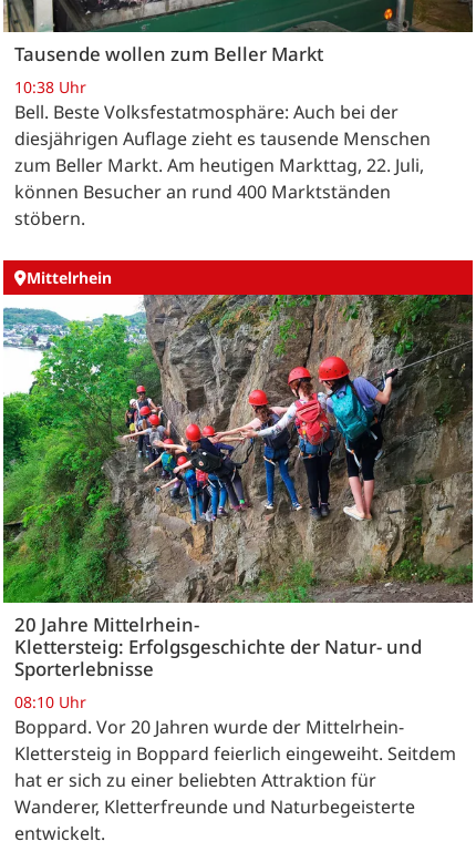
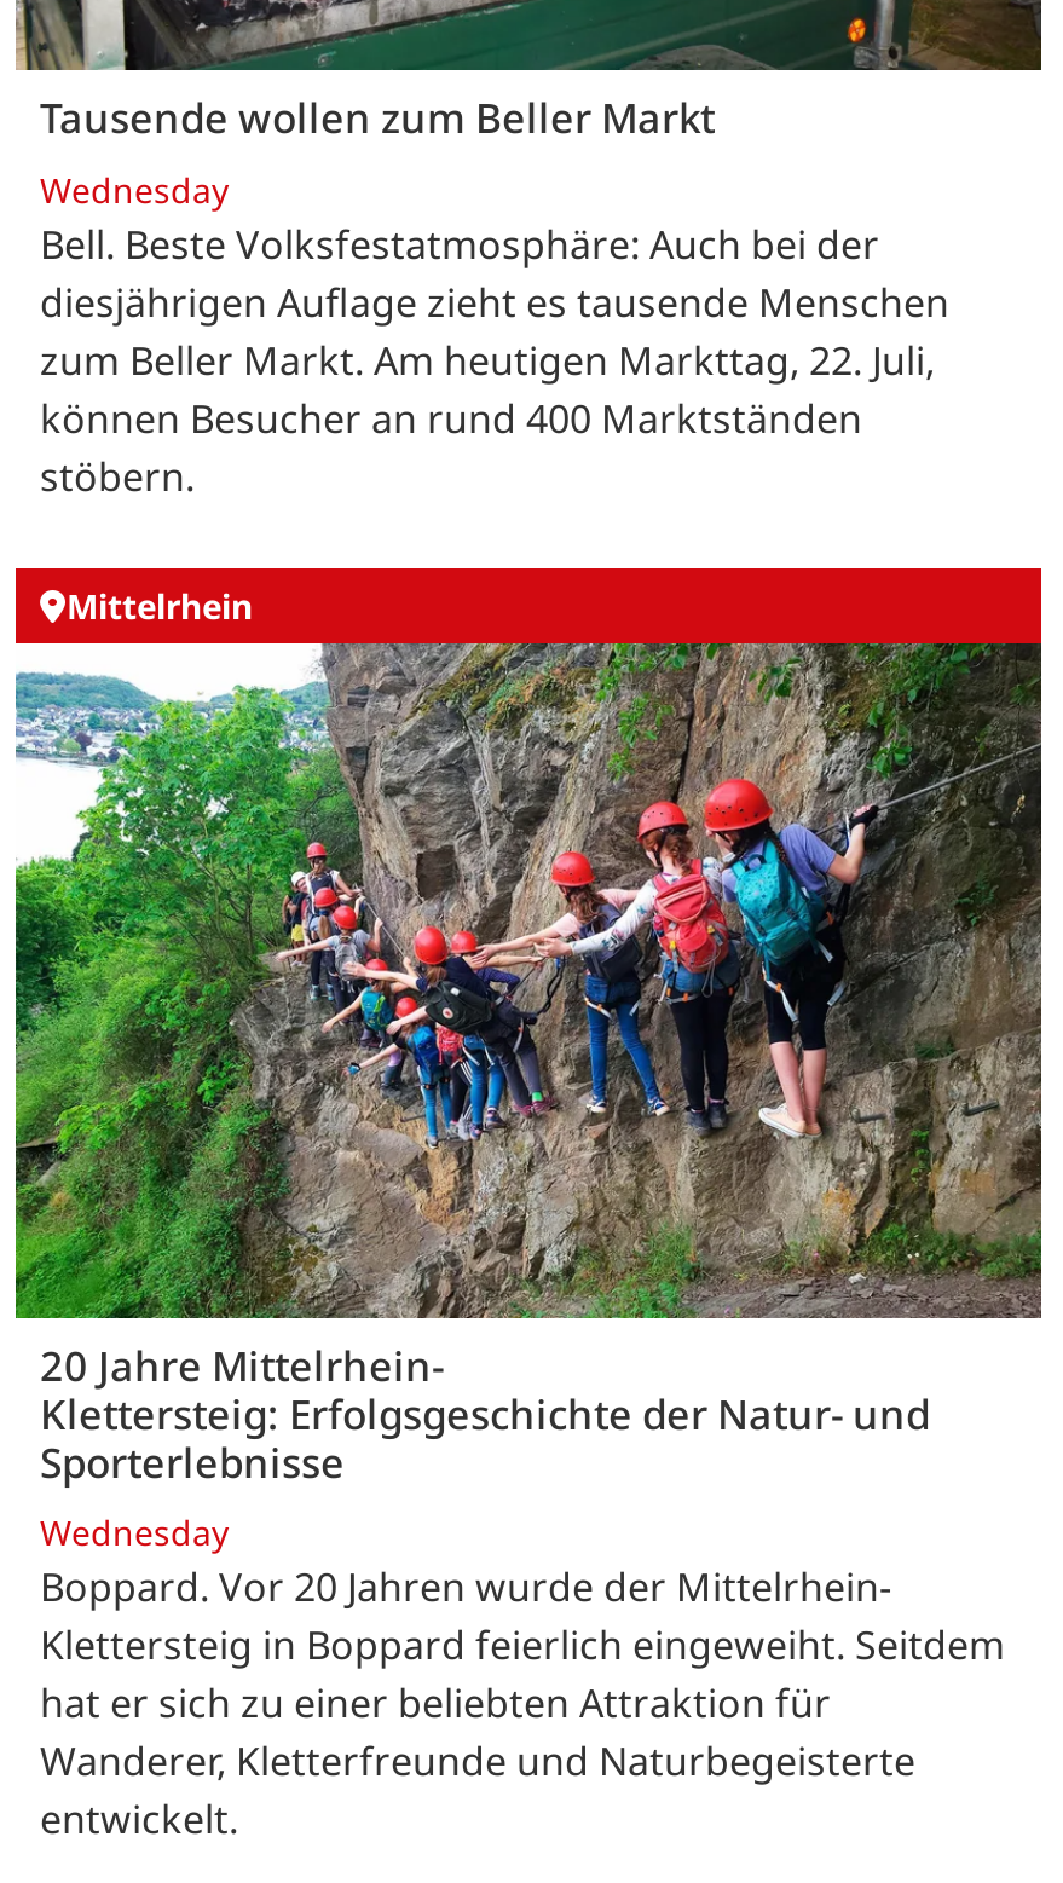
[14,76,86,97] 10:38 Uhr -> [40,166,229,212] Wednesday
[14,691,86,712] 08:10 Uhr -> [40,1510,229,1556] Wednesday

